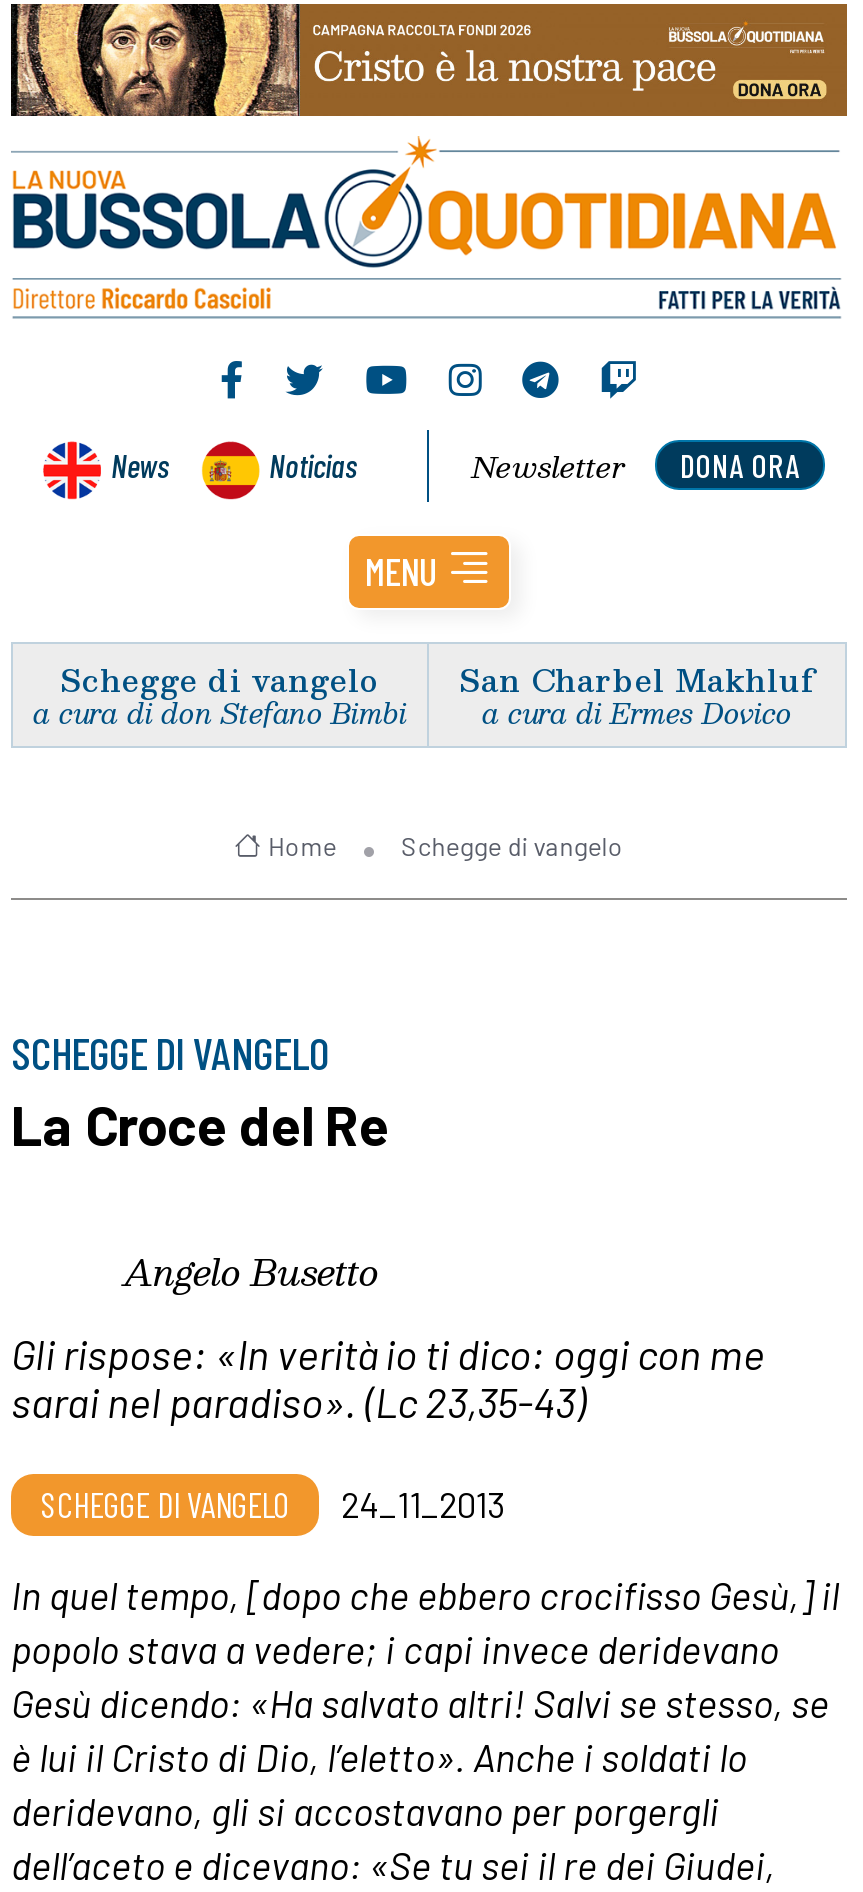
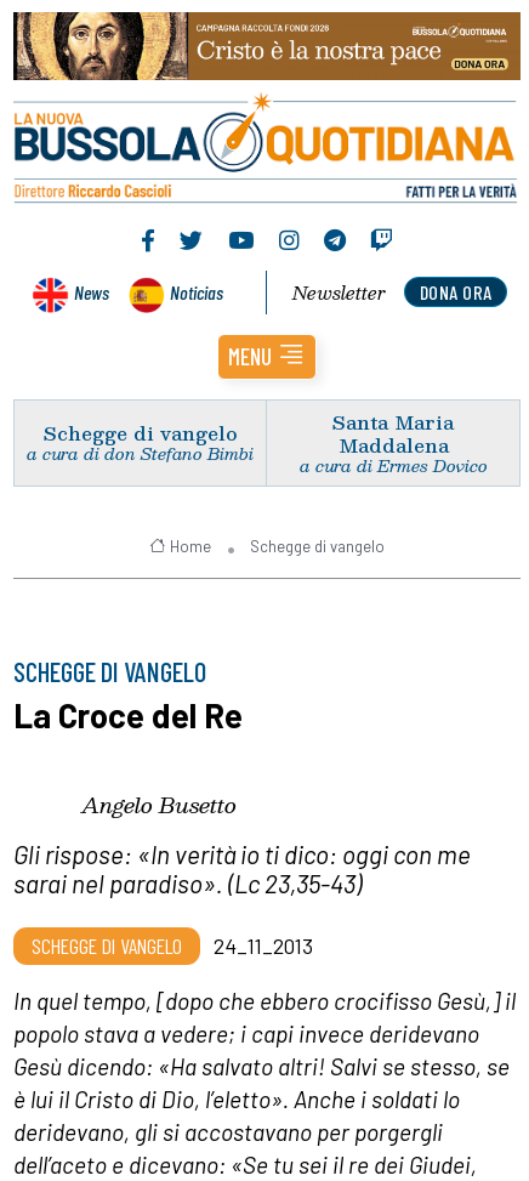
[459,653,815,703] San Charbel Makhluf -> [332,406,454,460] Santa Maria | Maddalena

